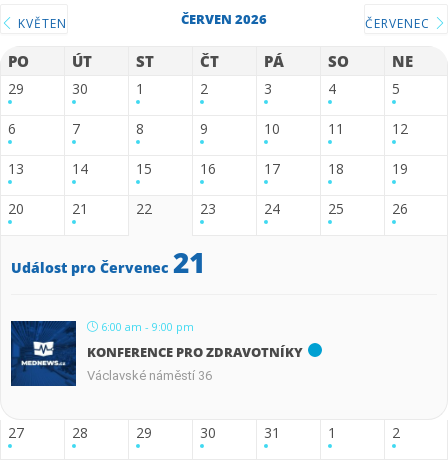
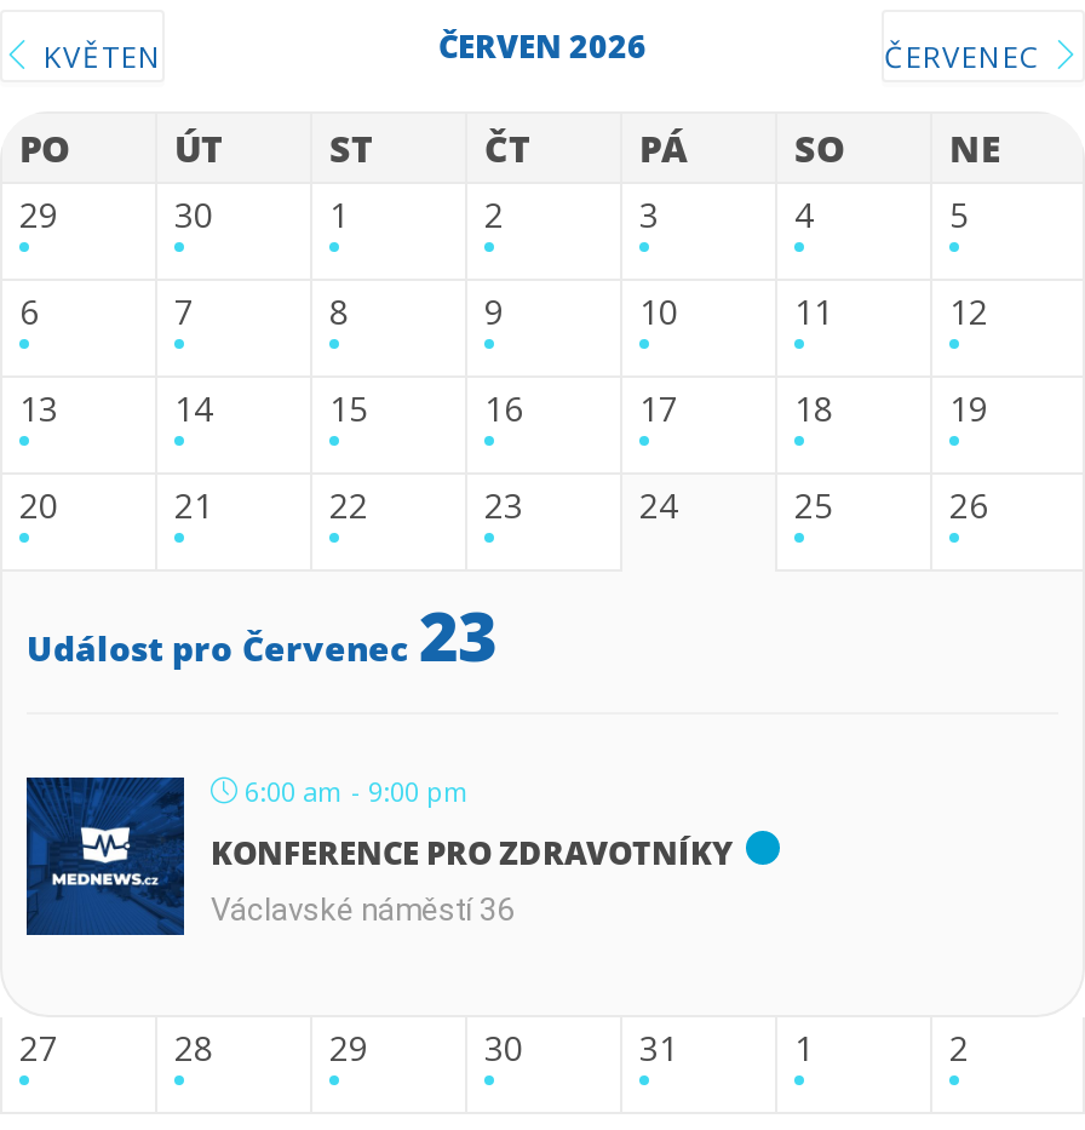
[11,243,205,281] Událost pro Červenec 21 -> [27,589,496,681] Událost pro Červenec 23

